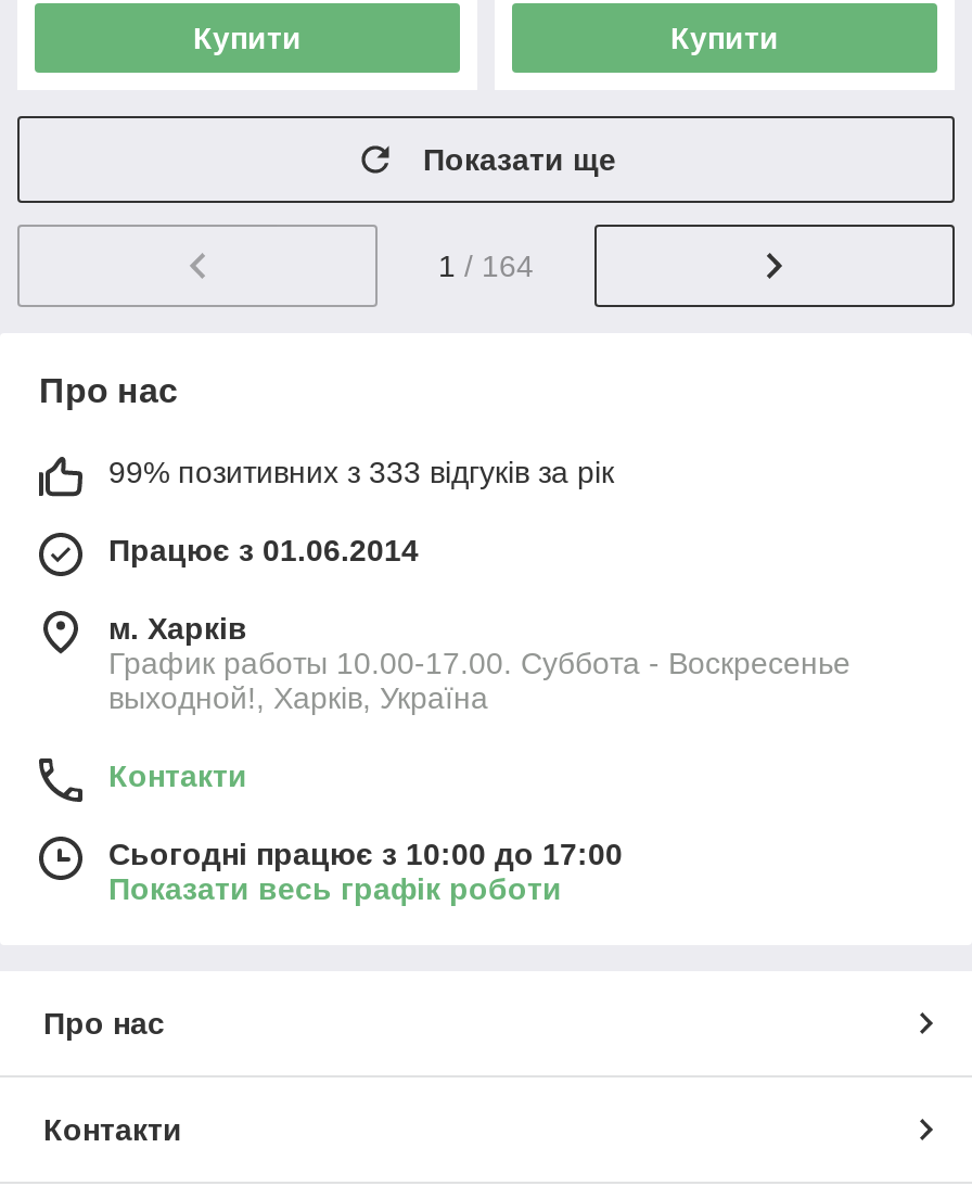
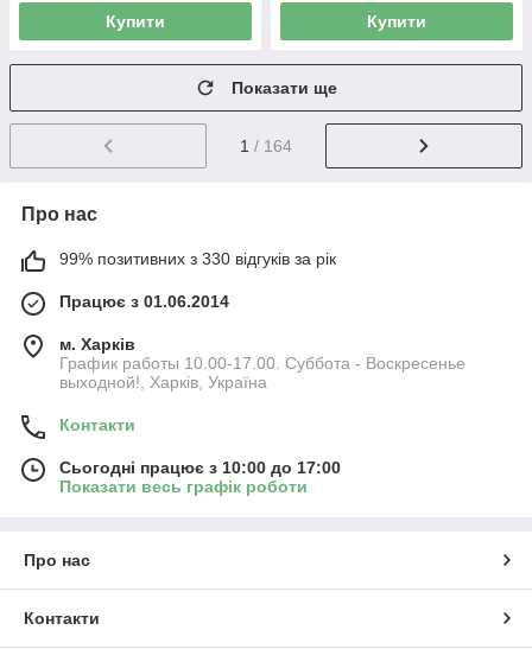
[108,455,614,490] 99% позитивних з 333 відгуків за рік -> [59,249,336,268] 99% позитивних з 330 відгуків за рік

